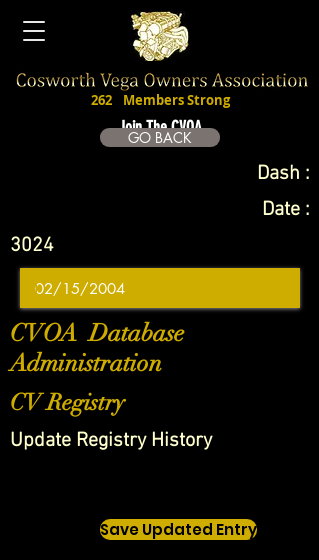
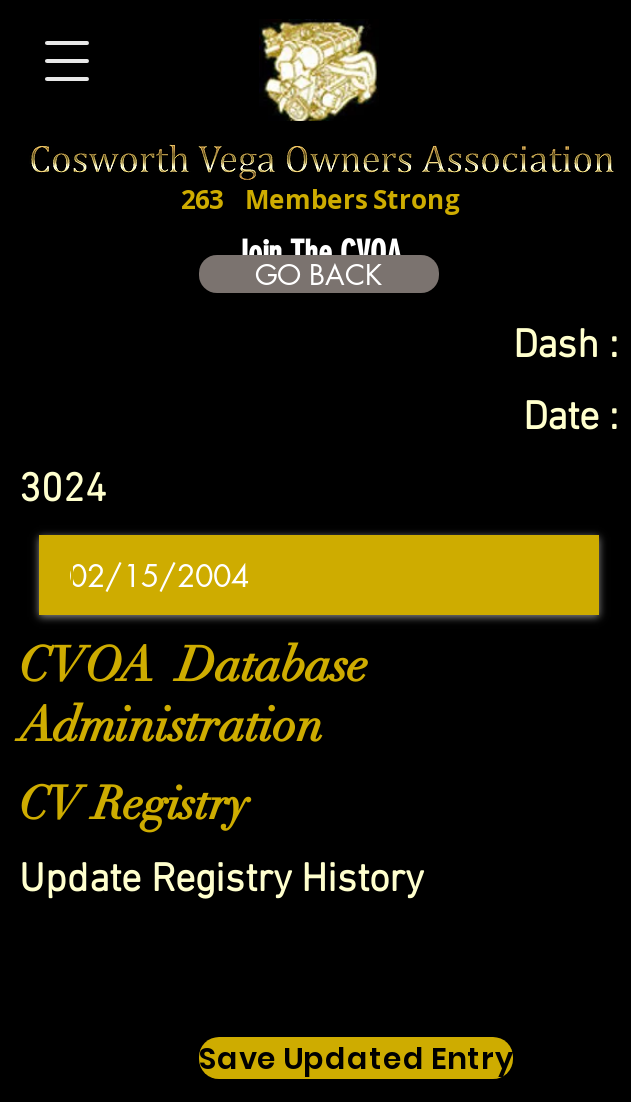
[91,91,230,109] 262 Members Strong -> [181,181,459,217] 263 Members Strong

